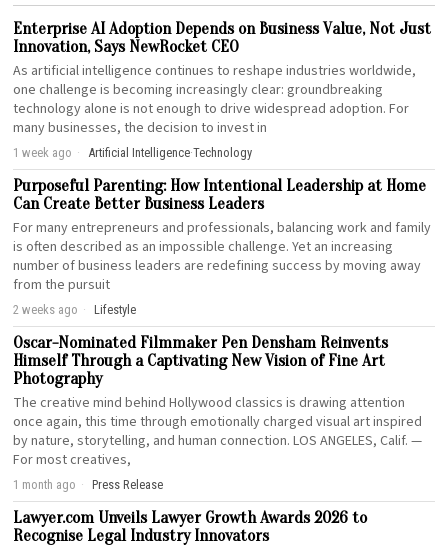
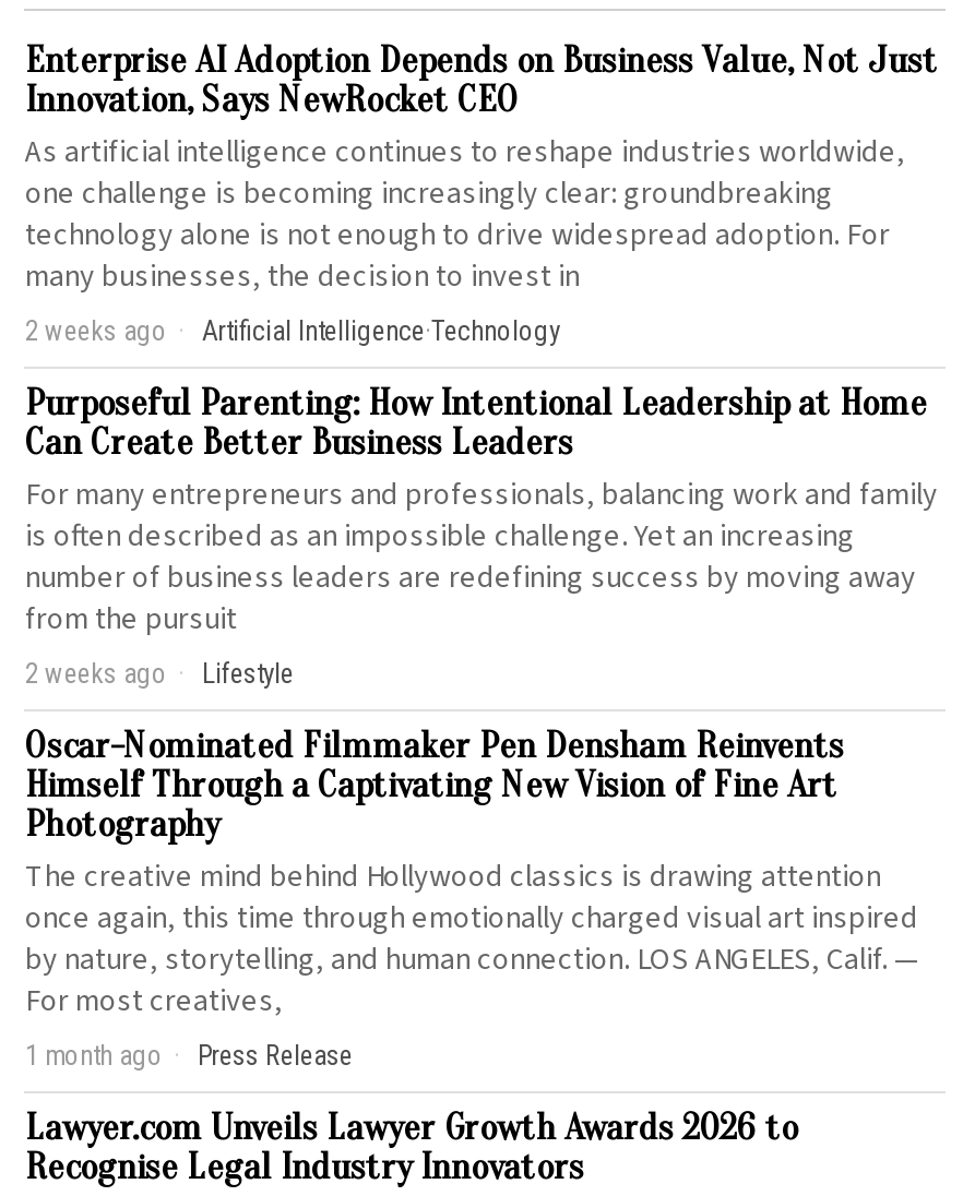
[13,145,252,160] 1 week ago Artificial Intelligence·Technology -> [25,315,560,348] 2 weeks ago Artificial Intelligence·Technology

